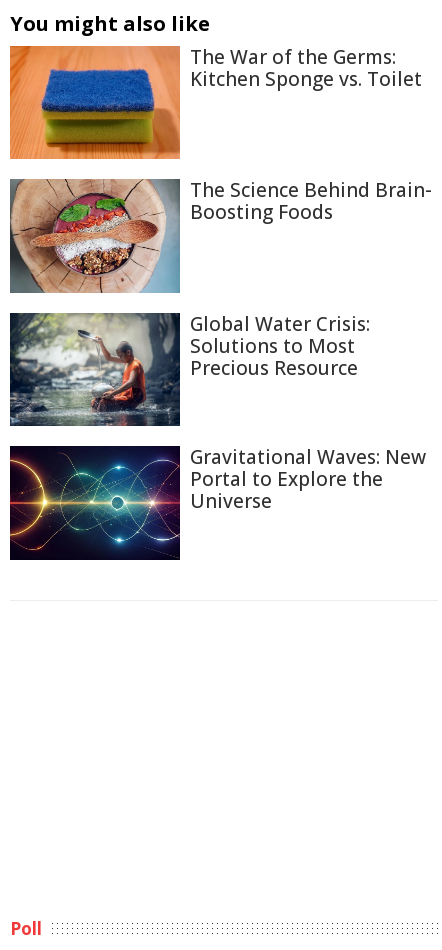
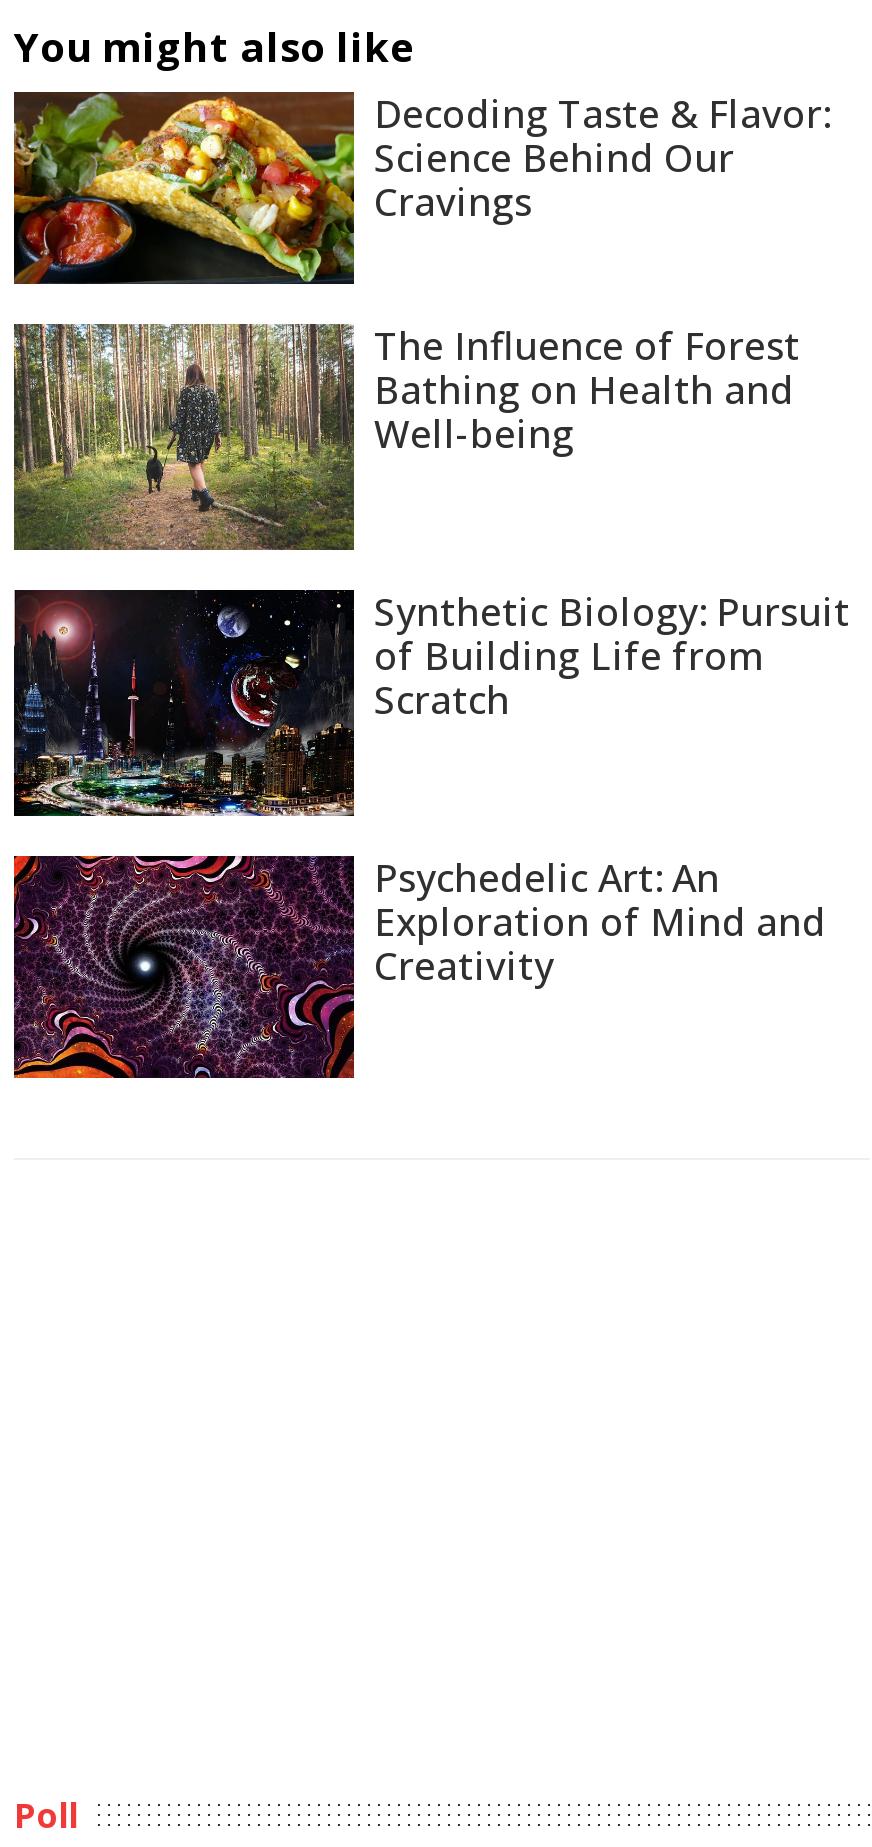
[9,44,422,163] [image] | The War of the Germs: | Kitchen Sponge vs. Toilet -> [12,88,830,286] [image] | Decoding Taste & Flavor: | Science Behind Our | Cravings
[10,177,432,296] [image] | The Science Behind Brain- | Boosting Foods -> [14,316,800,552] [image] | The Influence of Forest | Bathing on Health and | Well-being
[9,311,370,429] [image] | Global Water Crisis: | Solutions to Most | Precious Resource -> [14,584,850,818] [image] | Synthetic Biology: Pursuit | of Building Life from | Scratch
[10,444,426,561] [image] | Gravitational Waves: New | Portal to Explore the | Universe -> [12,850,826,1080] [image] | Psychedelic Art: An | Exploration of Mind and | Creativity

